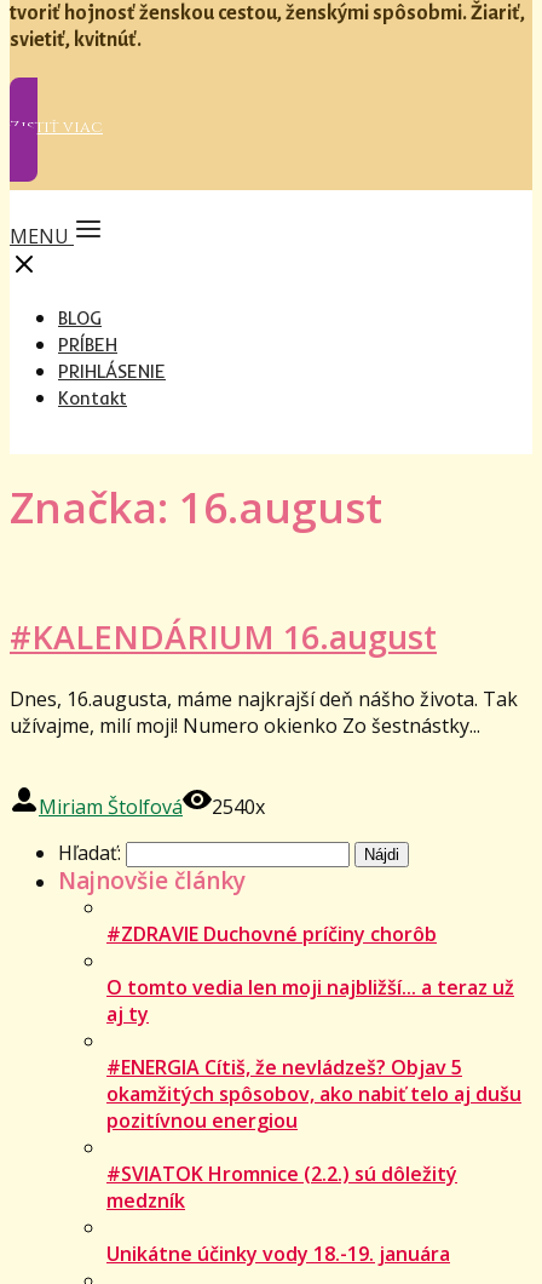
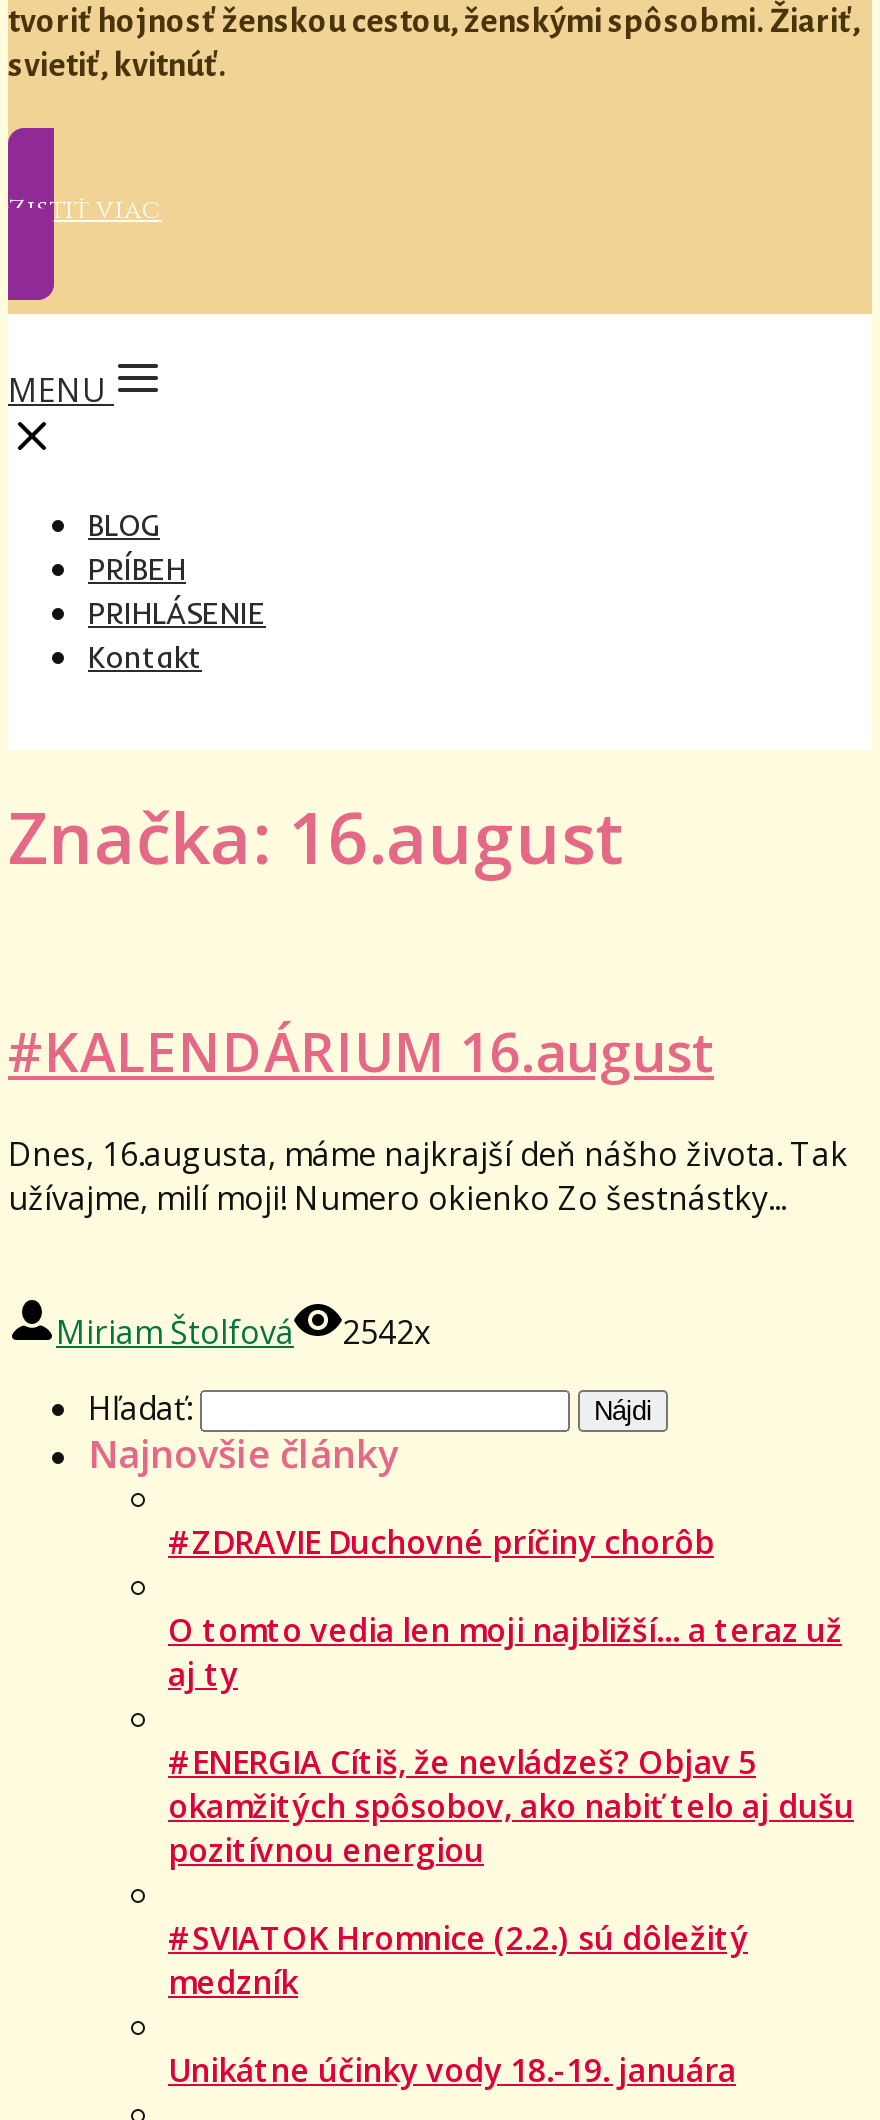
[39,793,265,820] Miriam Štolfová 2540x -> [56,1309,430,1353] Miriam Štolfová 2542x

